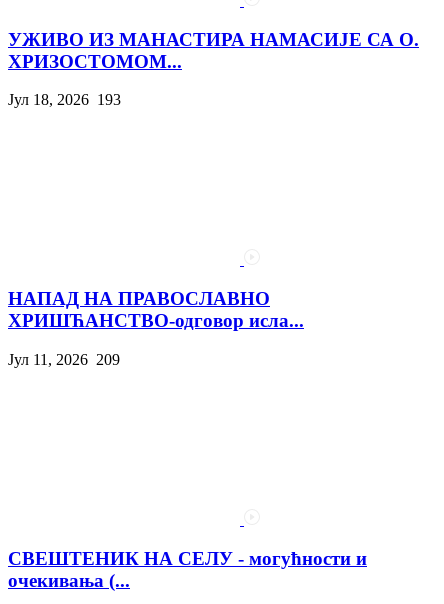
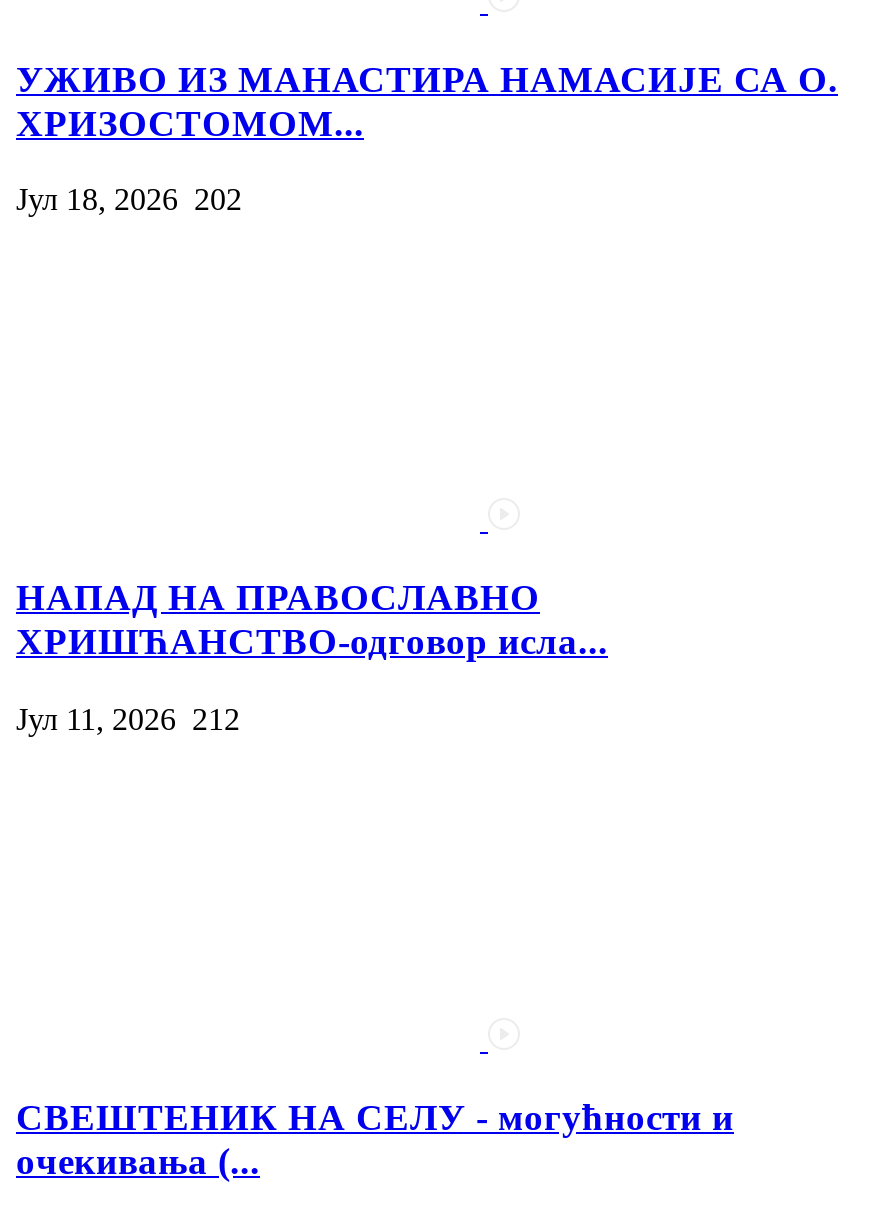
[8,91,121,108] Јул 18, 2026 193 -> [16,183,242,217] Јул 18, 2026 202
[8,351,120,368] Јул 11, 2026 209 -> [16,702,240,736] Јул 11, 2026 212

